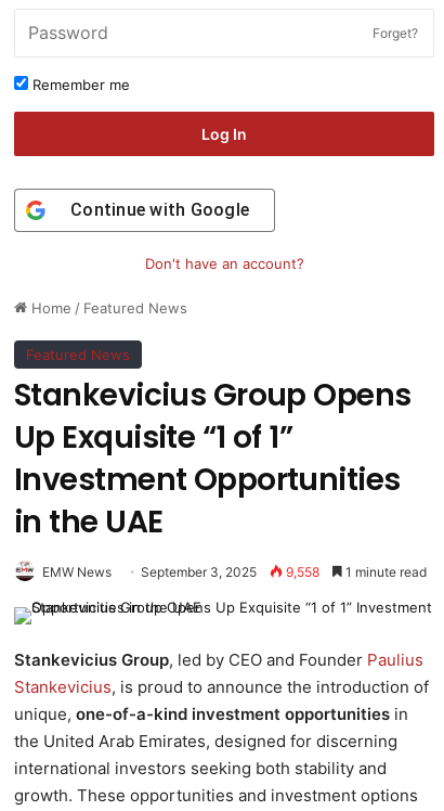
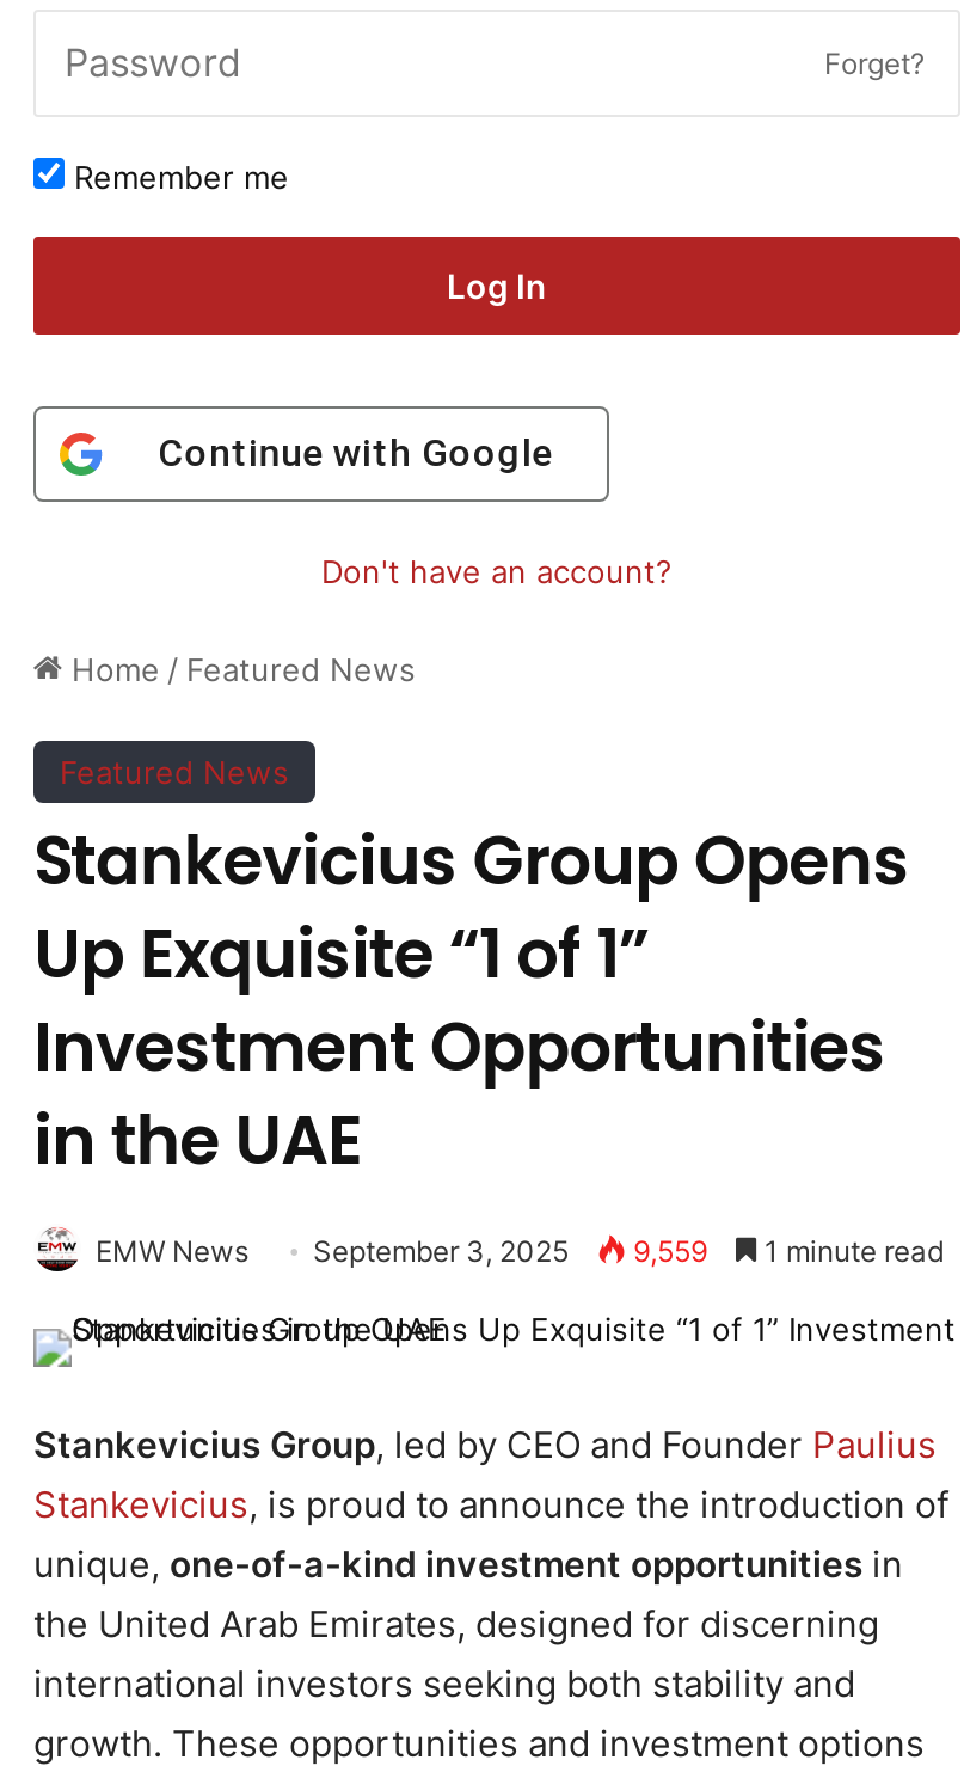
[42,564,427,580] EMW News September 3, 2025 9,558 1 minute read -> [96,1233,944,1269] EMW News September 3, 2025 9,559 1 minute read

